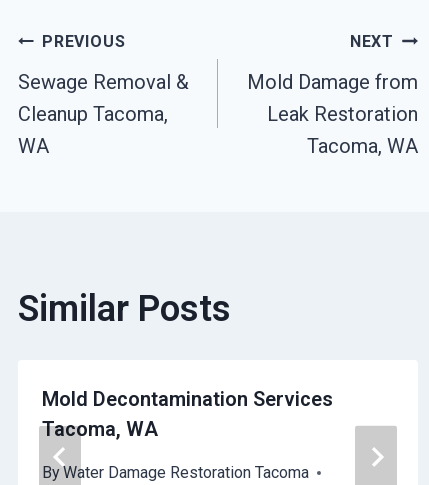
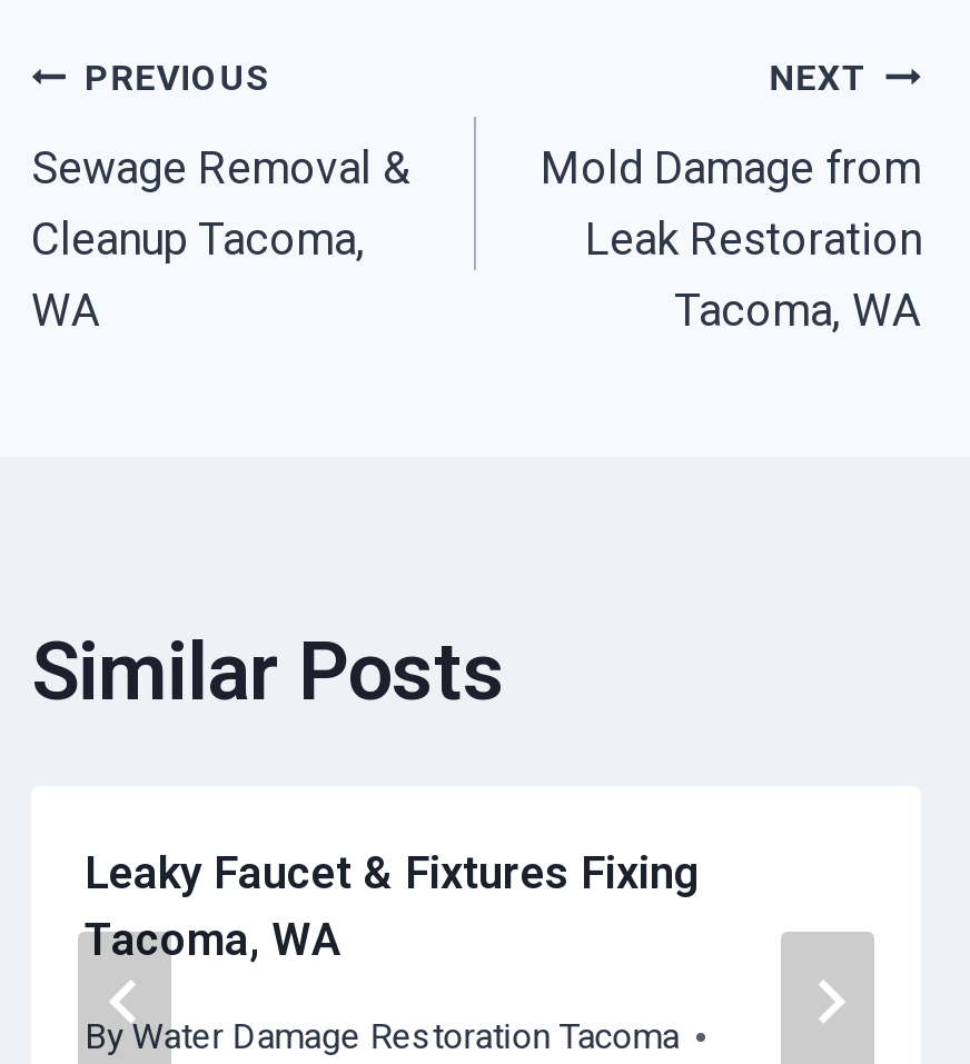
[42,387,333,411] Mold Decontamination Services -> [85,846,701,899] Leaky Faucet & Fixtures Fixing

